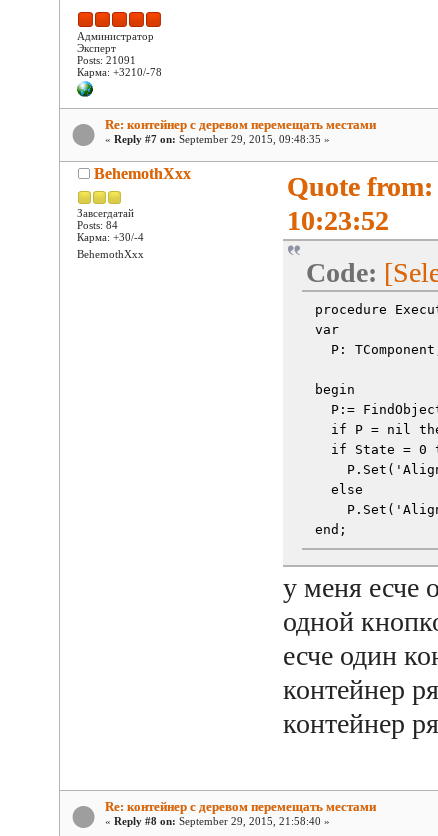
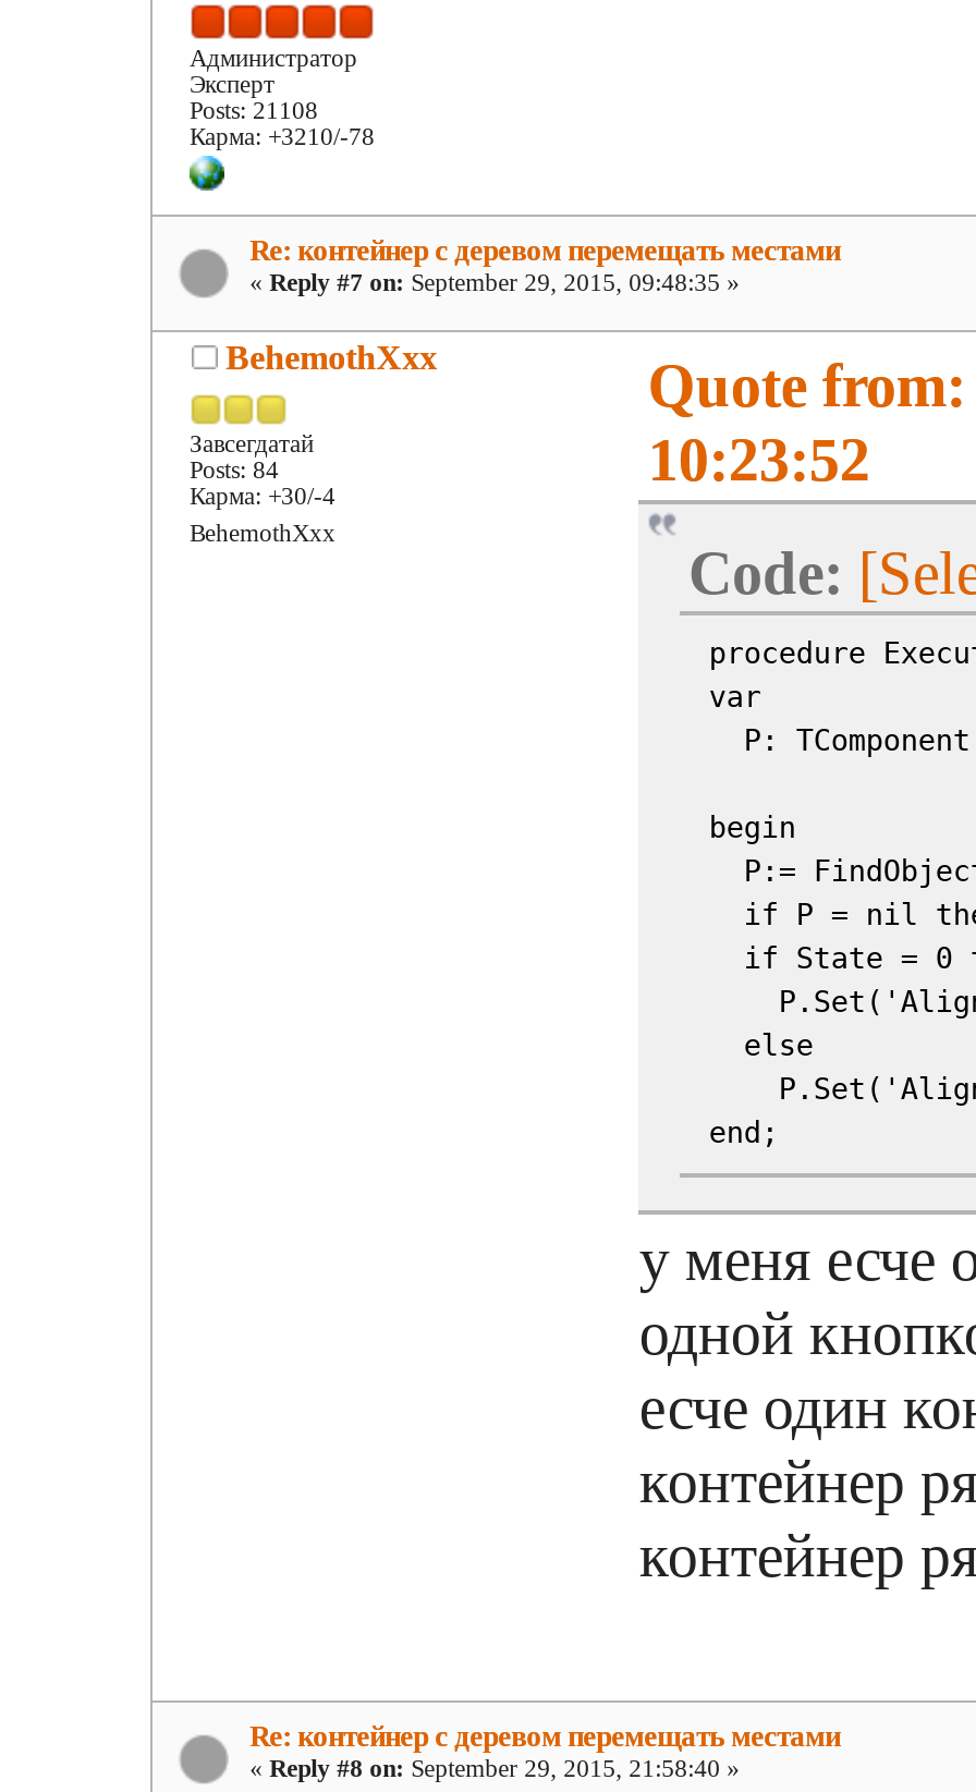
[77,54,136,66] Posts: 21091 -> [190,96,318,122] Posts: 21108

